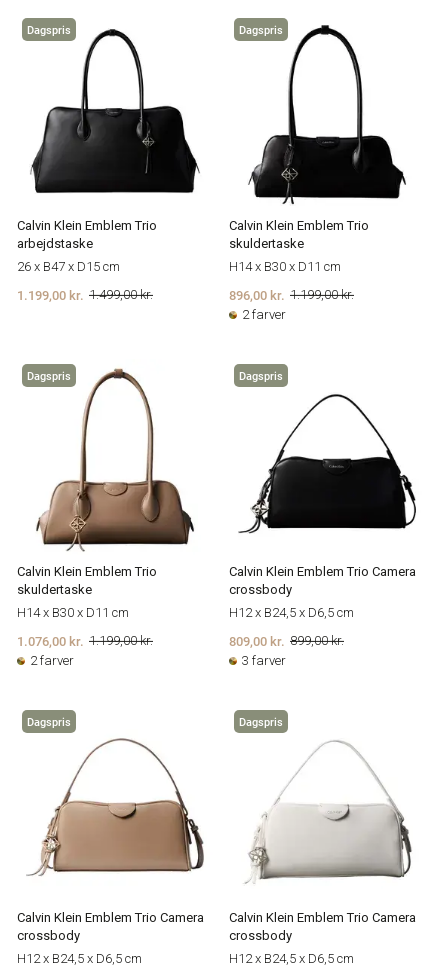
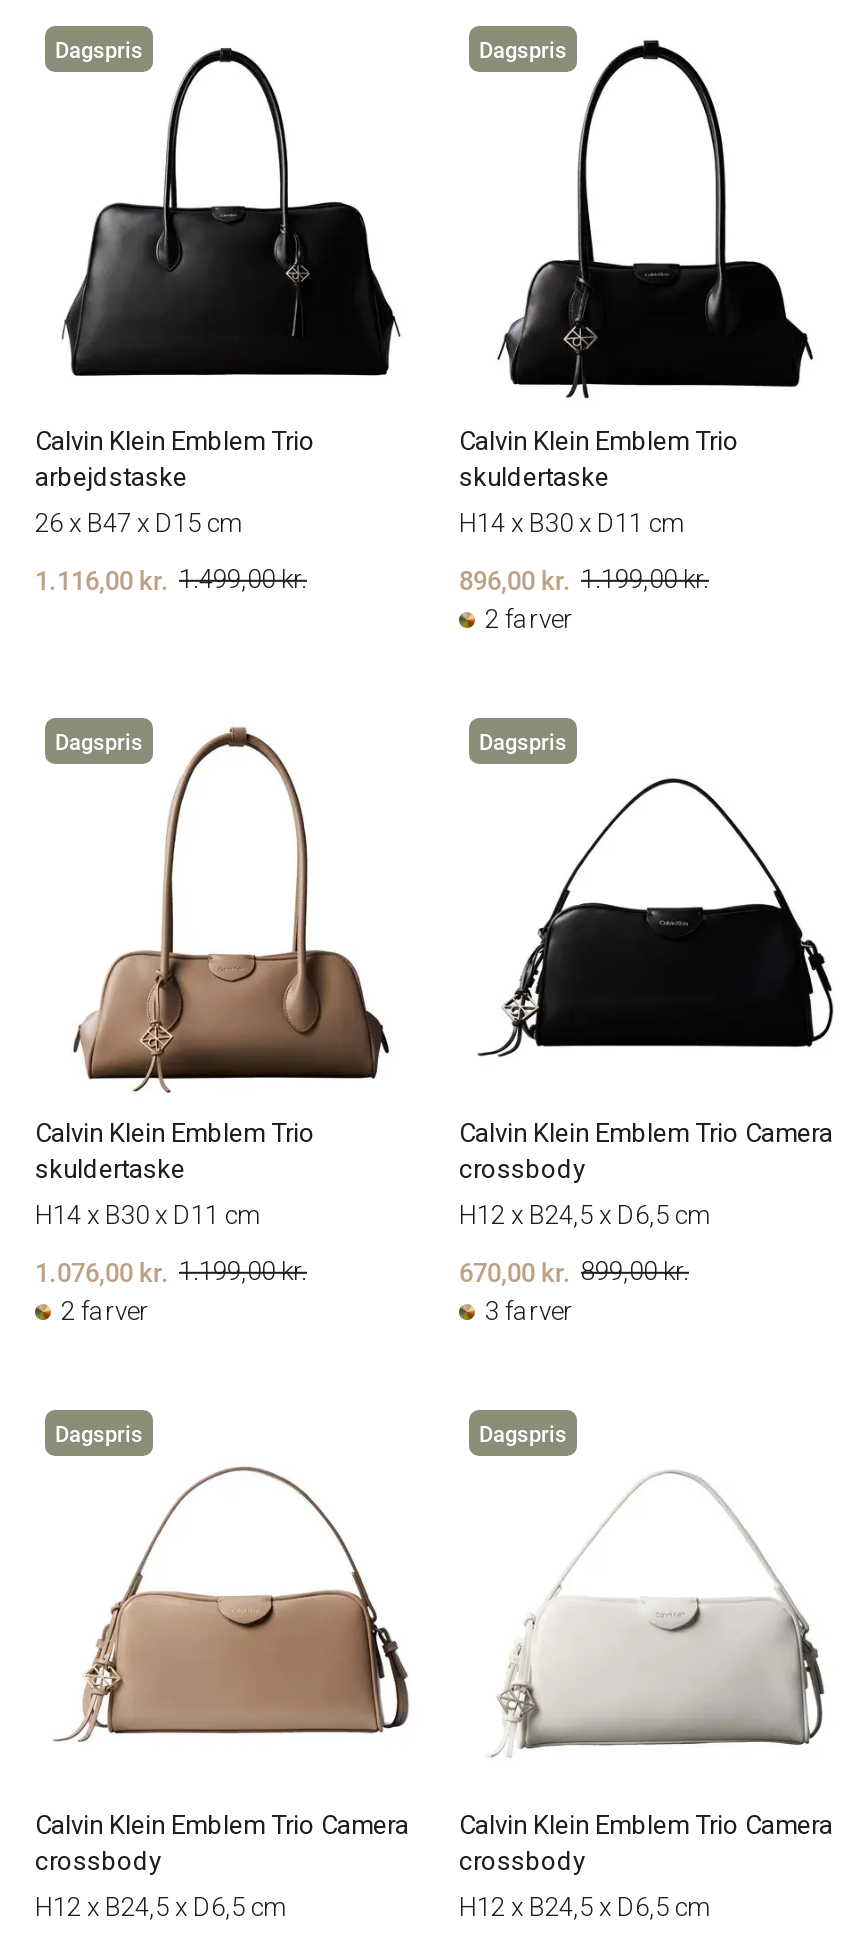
[17,286,84,304] 1.199,00 kr. -> [35,562,169,598] 1.116,00 kr.
[229,632,344,650] 809,00 kr. 899,00 kr. -> [459,1254,689,1290] 670,00 kr. 899,00 kr.

